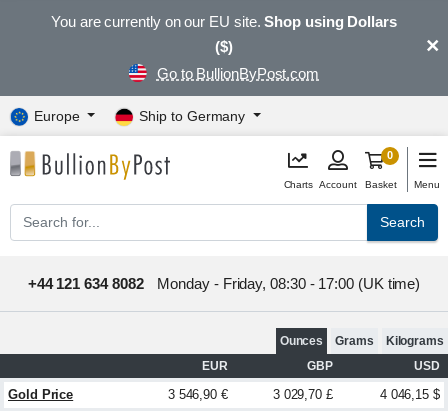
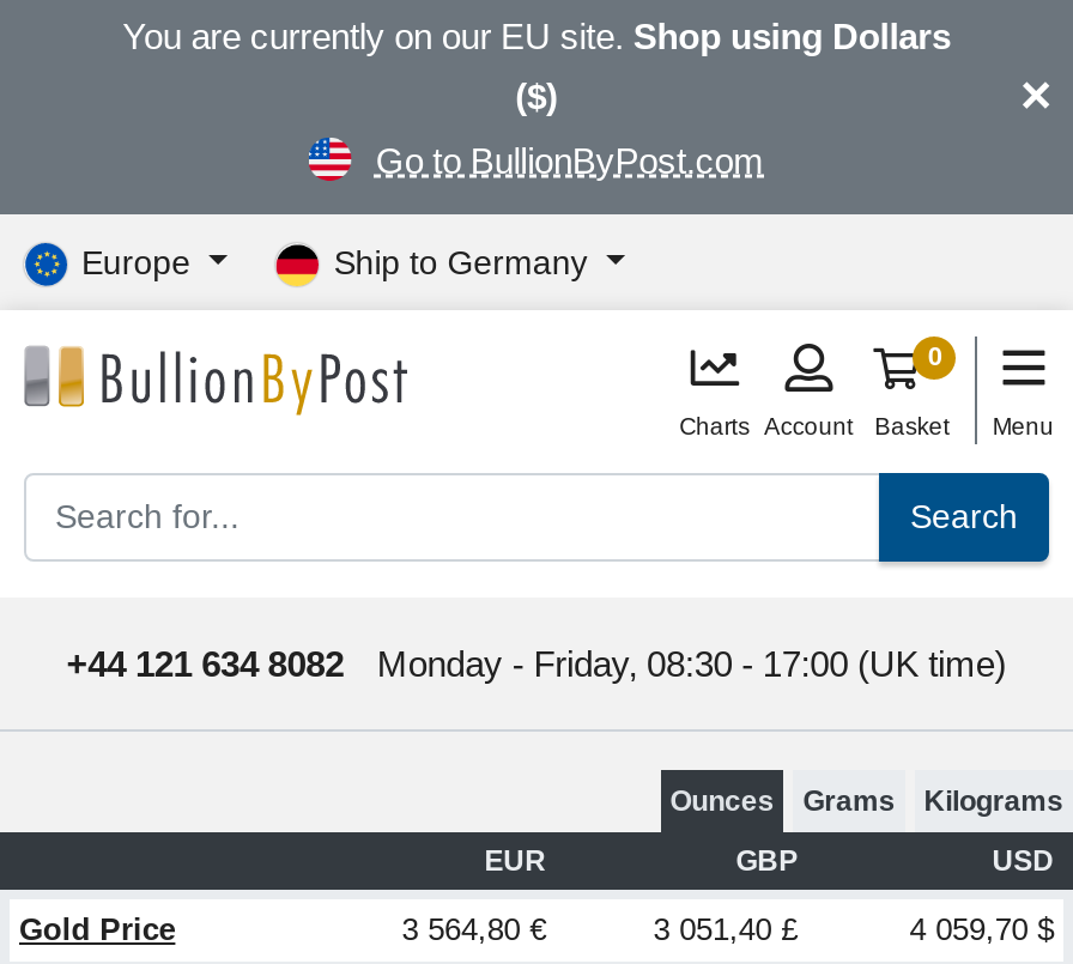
[168,387,228,402] 3 546,90 € -> [402,912,546,948] 3 564,80 €
[273,387,333,402] 3 029,70 £ -> [653,912,798,948] 3 051,40 £
[380,387,440,402] 4 046,15 $ -> [910,912,1054,948] 4 059,70 $

